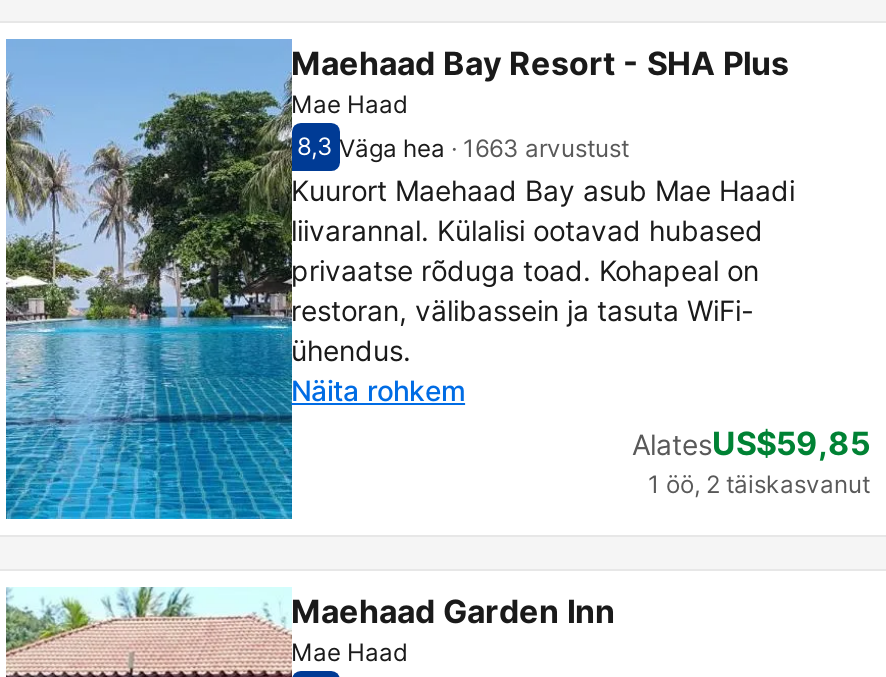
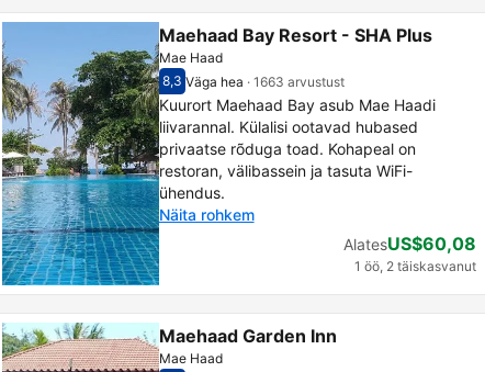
[632,423,870,463] AlatesUS$59,85 -> [343,233,476,255] AlatesUS$60,08

